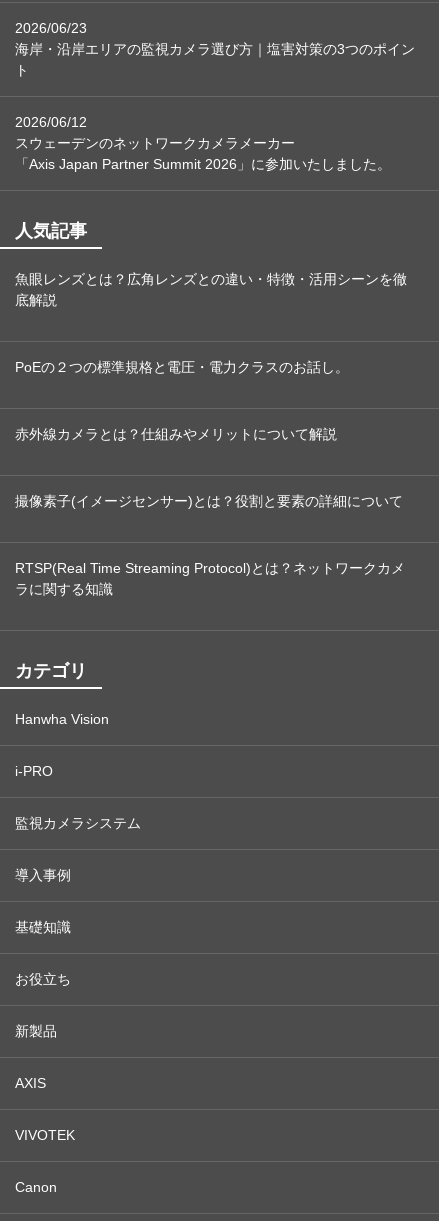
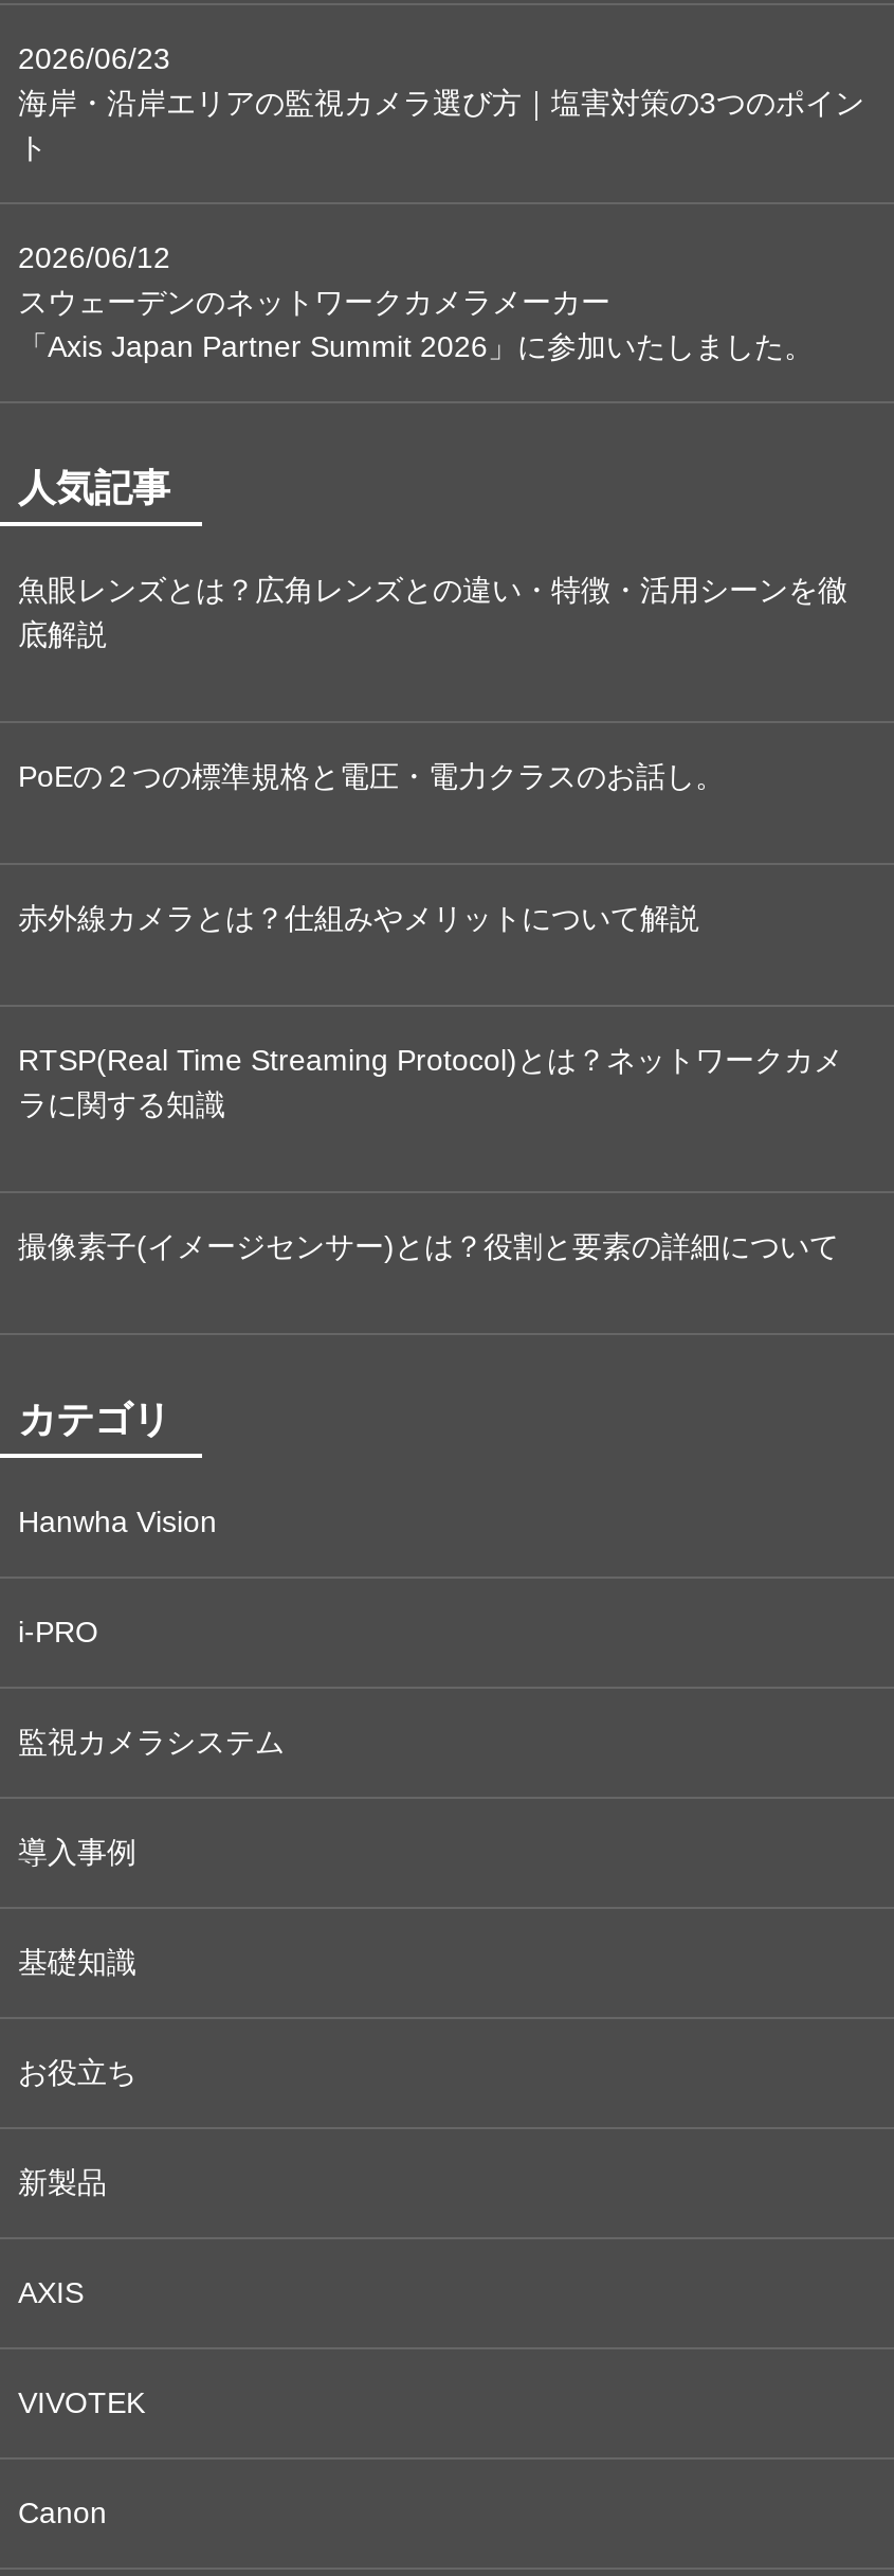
moved [15,493,403,509] -> [18,1228,839,1262]: 撮像素子(イメージセンサー)とは？役割と要素の詳細について
moved [15,560,405,597] -> [18,1042,843,1120]: RTSP(Real Time Streaming Protocol)とは？ネットワークカメ | ラに関する知識

